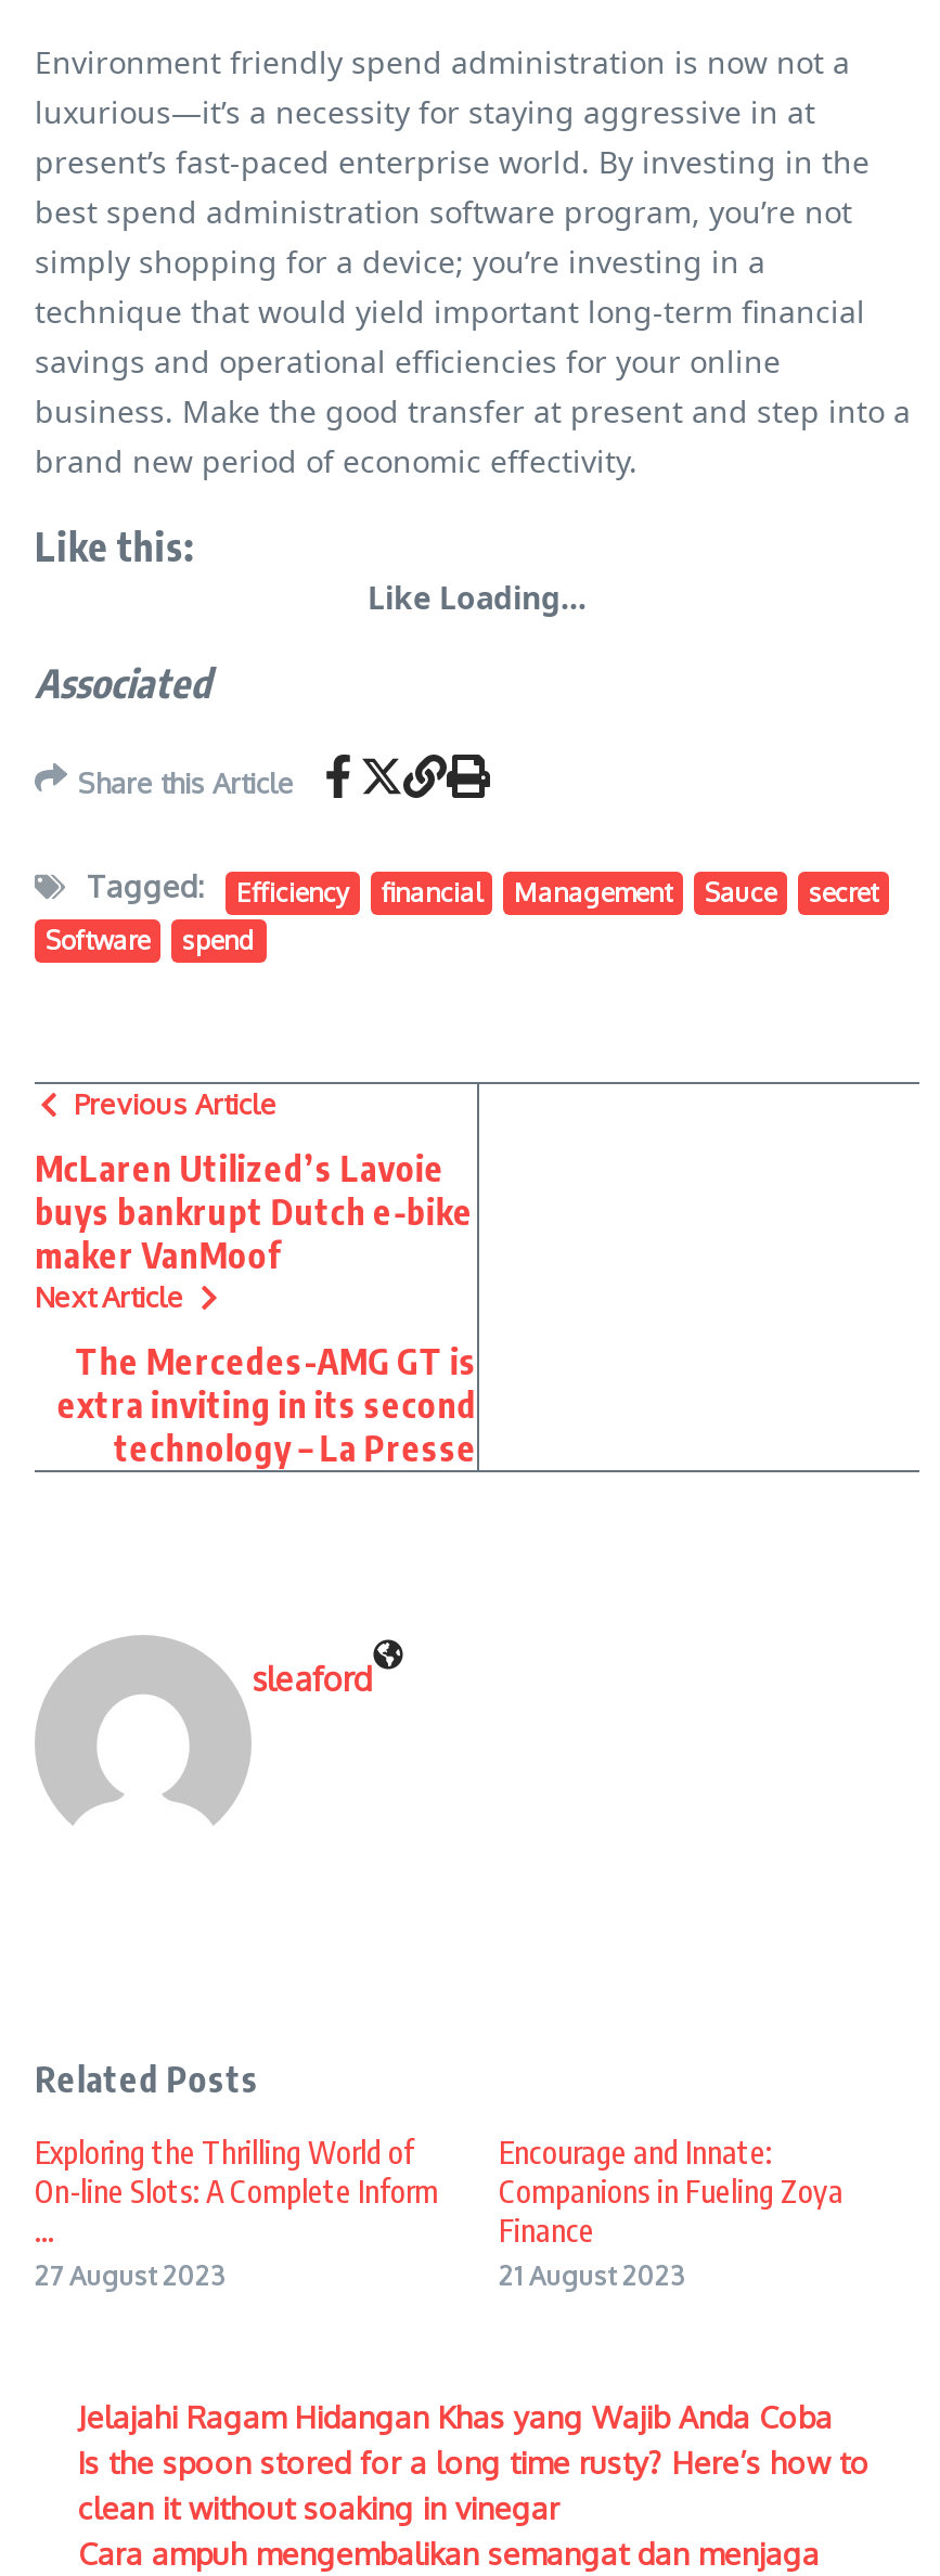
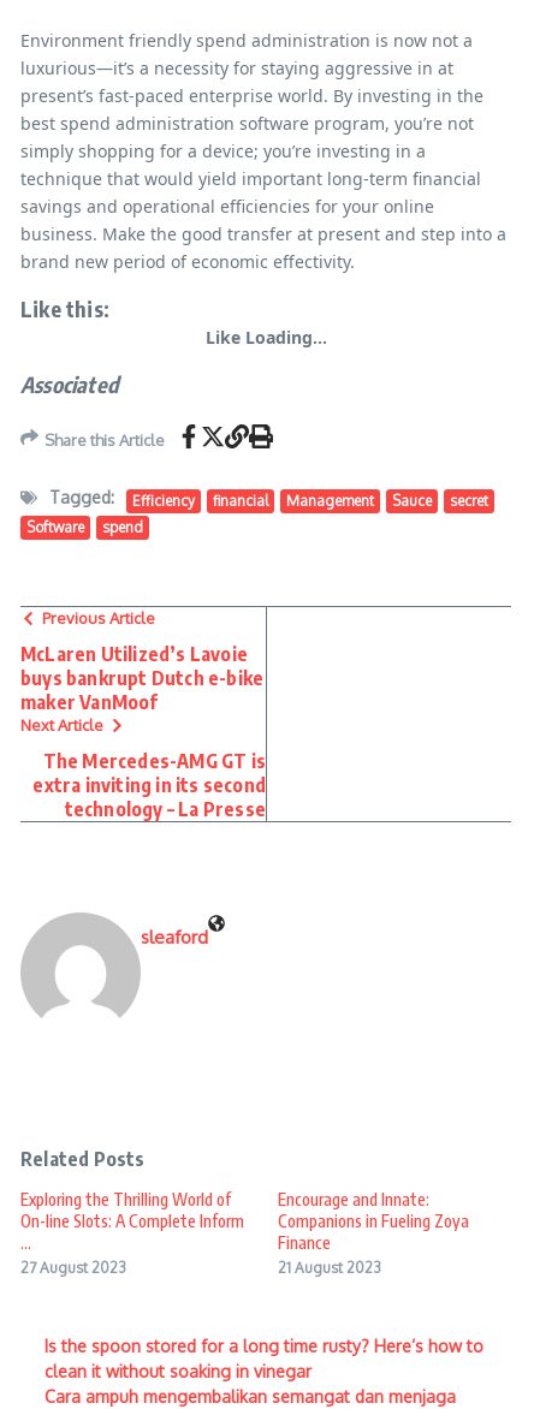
[78,2397,833,2434] Jelajahi Ragam Hidangan Khas yang Wajib Anda Coba -> none

